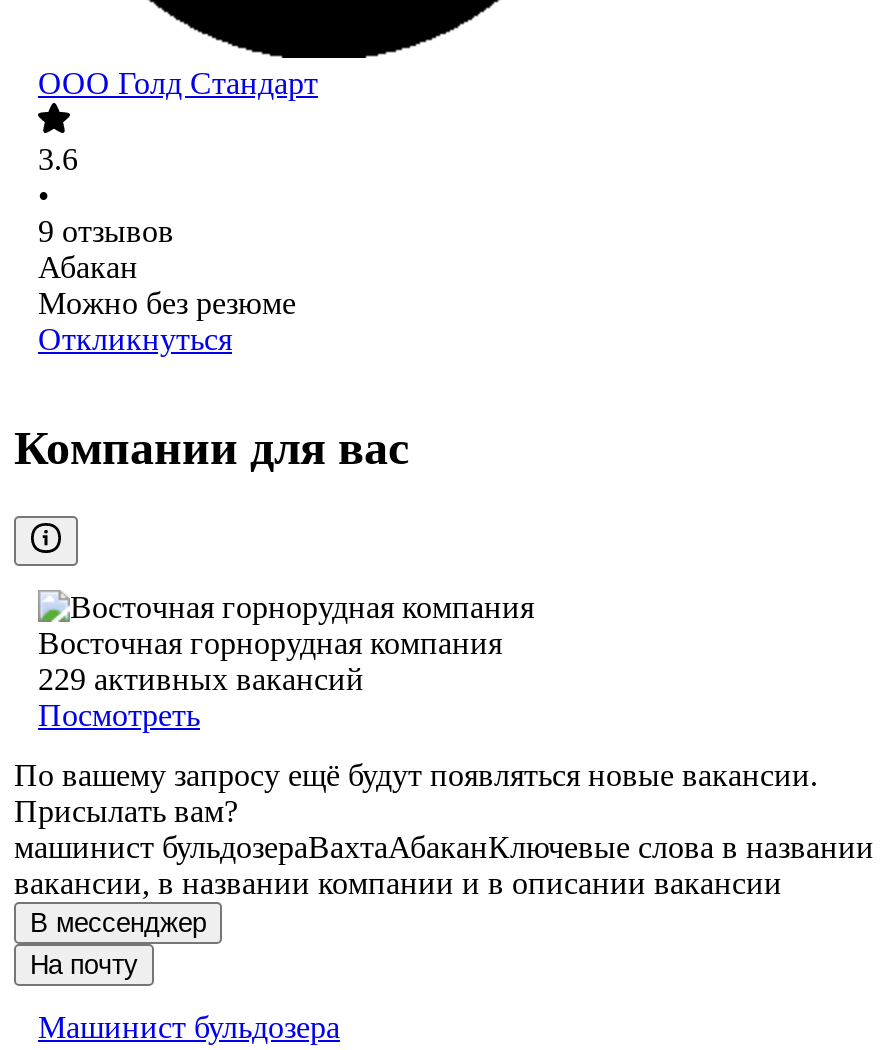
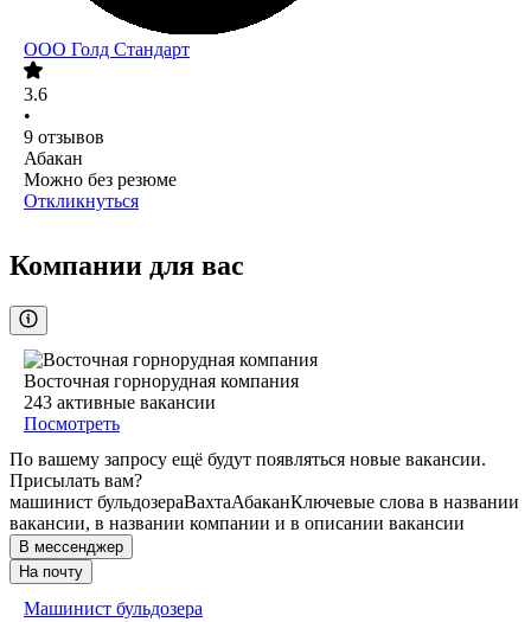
[38,663,364,697] 229 активных вакансий -> [24,393,216,413] 243 активные вакансии

